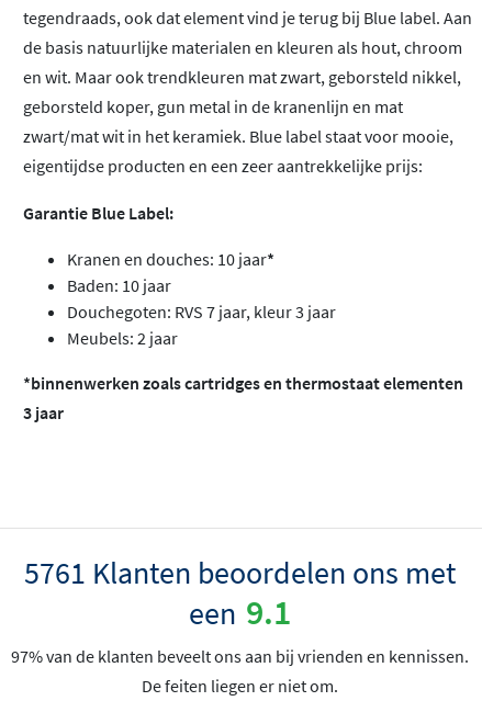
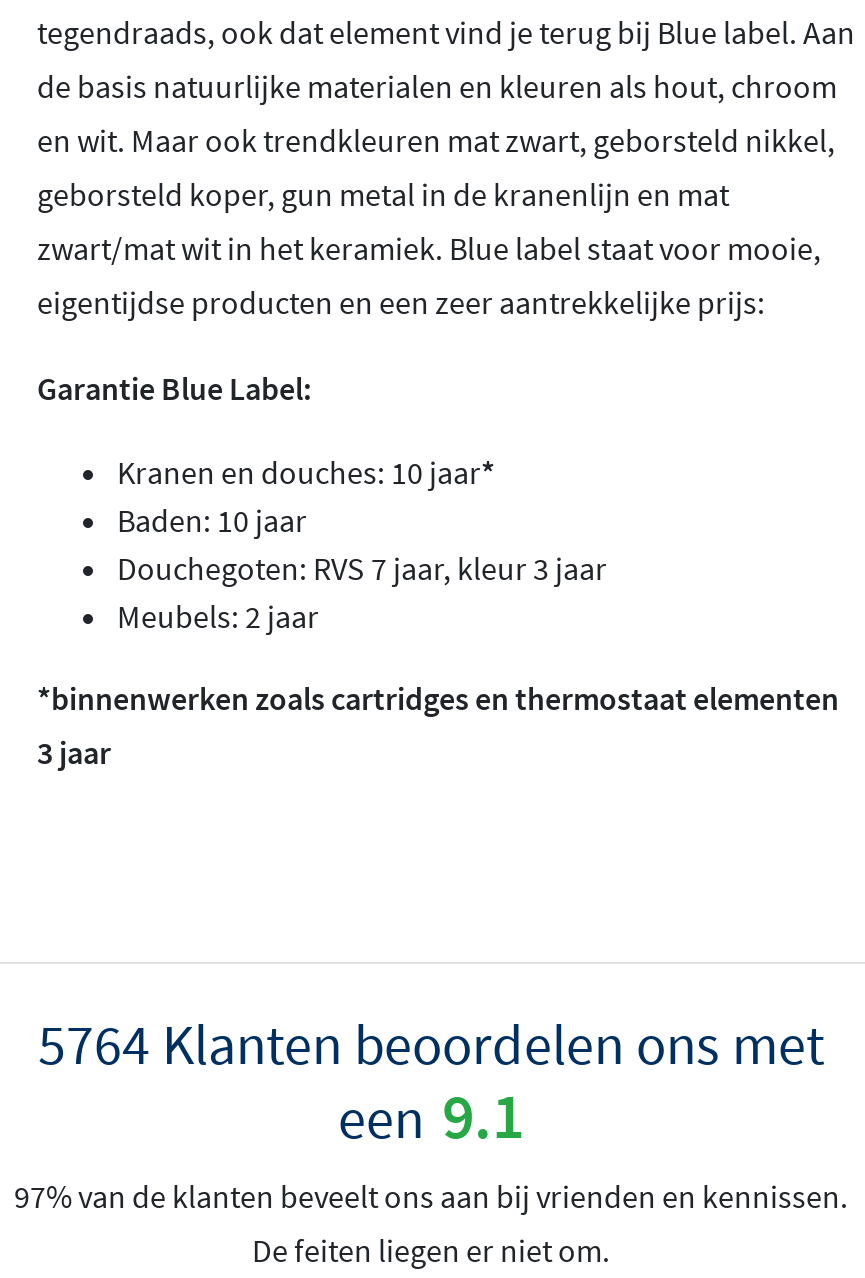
[24,552,455,592] 5761 Klanten beoordelen ons met -> [38,1007,824,1079] 5764 Klanten beoordelen ons met

